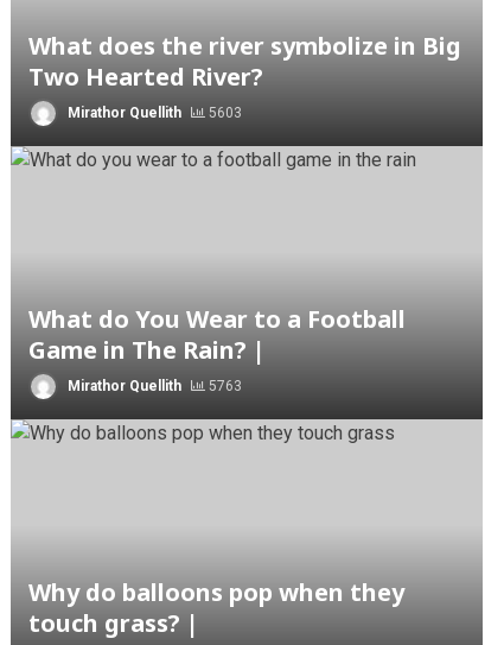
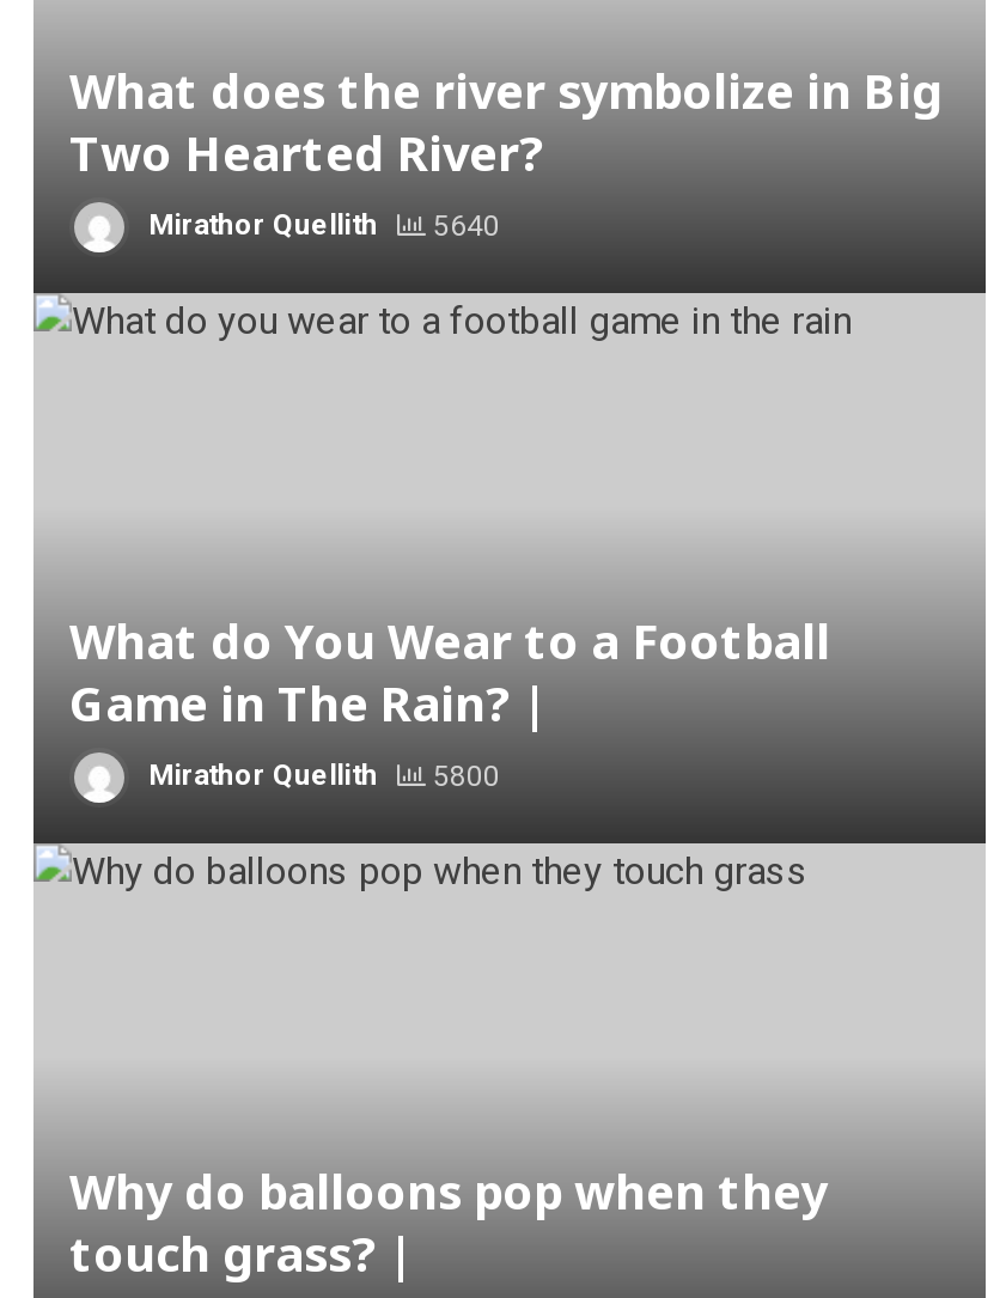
[64,104,242,121] Mirathor Quellith 5603 -> [141,209,500,242] Mirathor Quellith 5640
[64,377,242,394] Mirathor Quellith 5763 -> [141,759,500,792] Mirathor Quellith 5800

